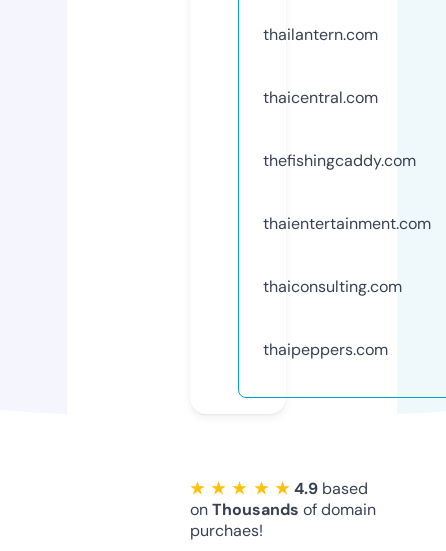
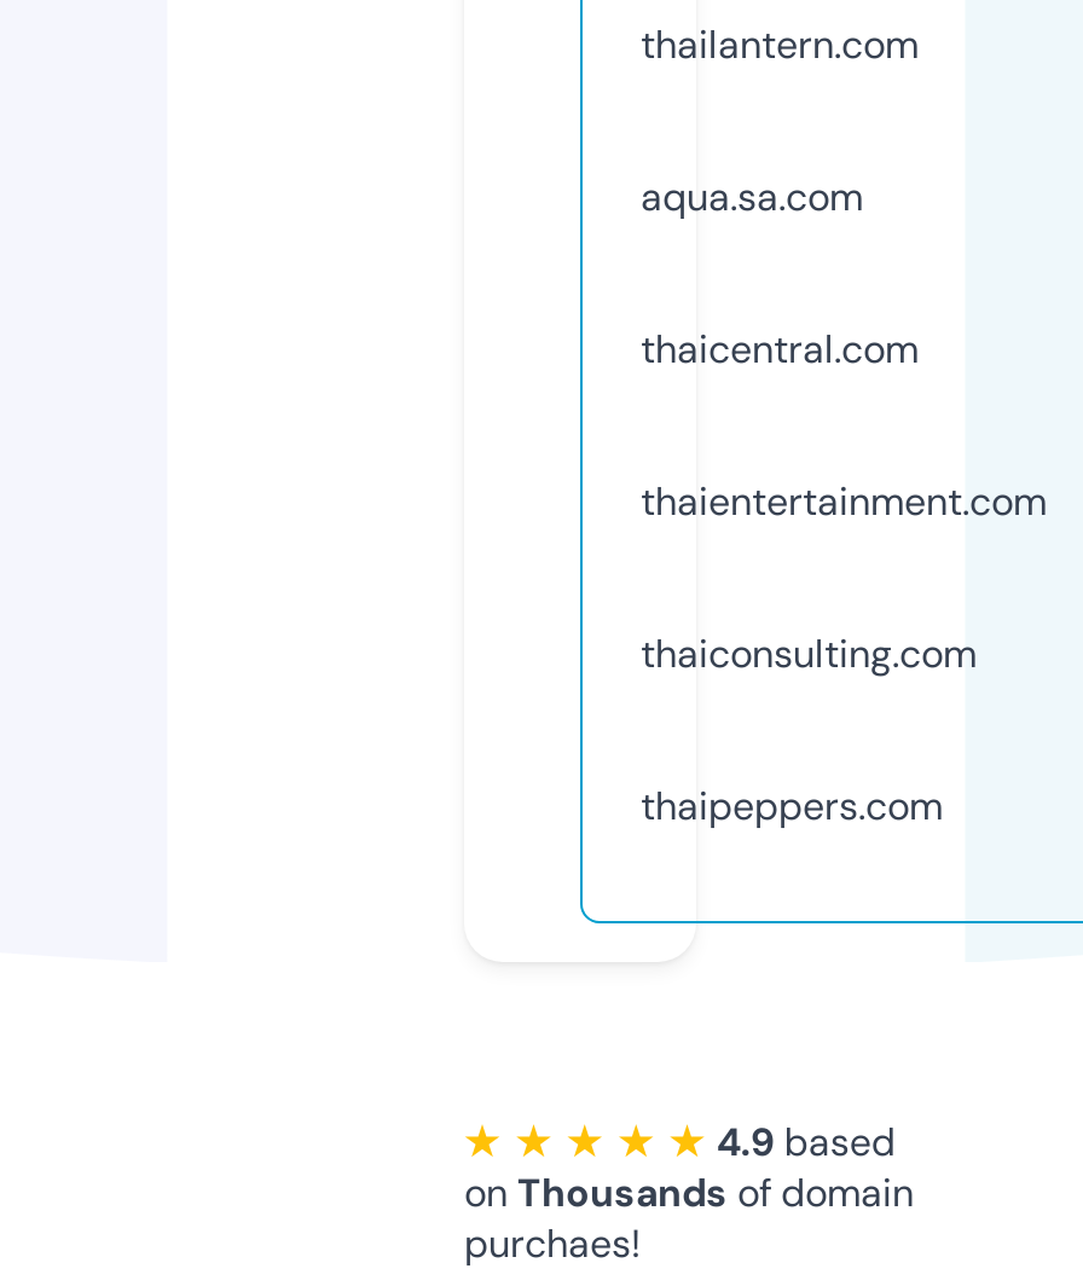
none -> [641,171,863,222] aqua.sa.com
moved [263,87,378,108] -> [641,323,919,374]: thaicentral.com
[263,150,416,171] thefishingcaddy.com -> none

